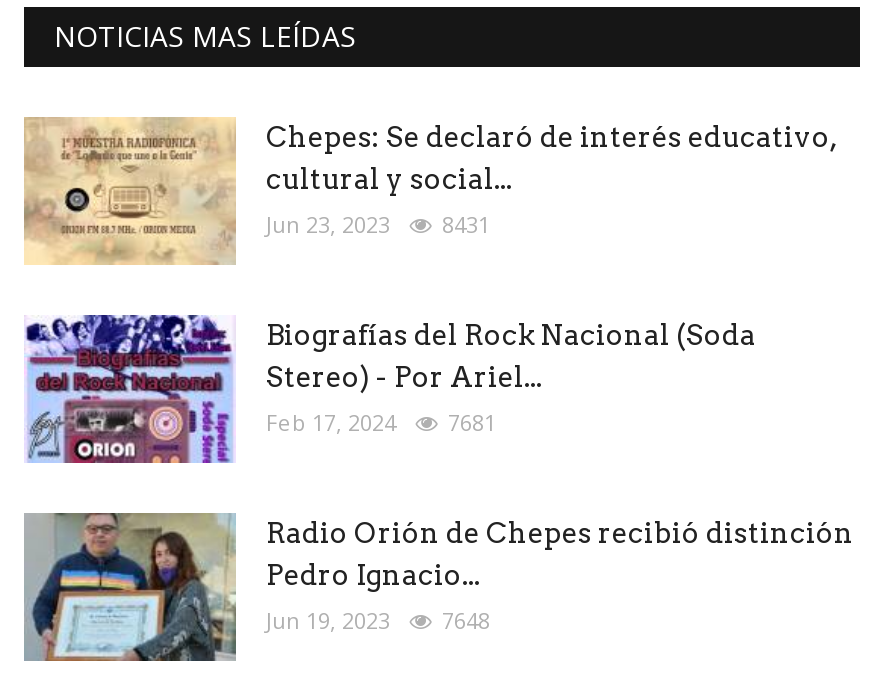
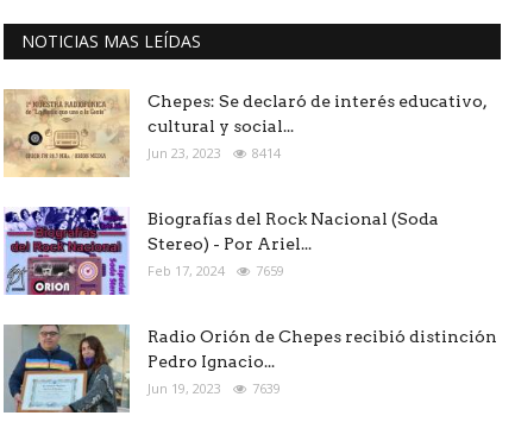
[266,209,490,239] Jun 23, 2023 8431 -> [147,144,281,162] Jun 23, 2023 8414
[266,407,496,437] Feb 17, 2024 7681 -> [147,262,284,279] Feb 17, 2024 7659
[266,605,490,635] Jun 19, 2023 7648 -> [147,379,281,397] Jun 19, 2023 7639

